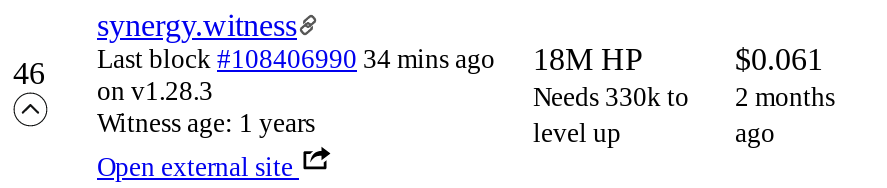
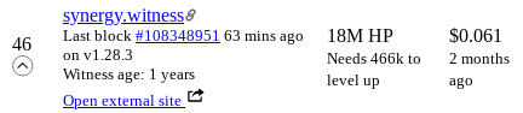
[97,45,495,75] Last block #108406990 34 mins ago -> [63,27,304,45] Last block #108348951 63 mins ago
[533,83,835,113] Needs 330k to 2 months -> [327,50,510,68] Needs 466k to 2 months

